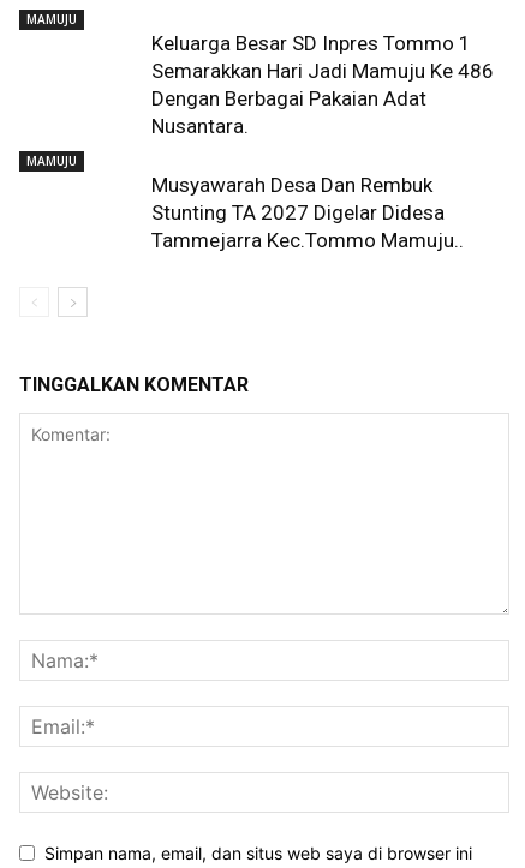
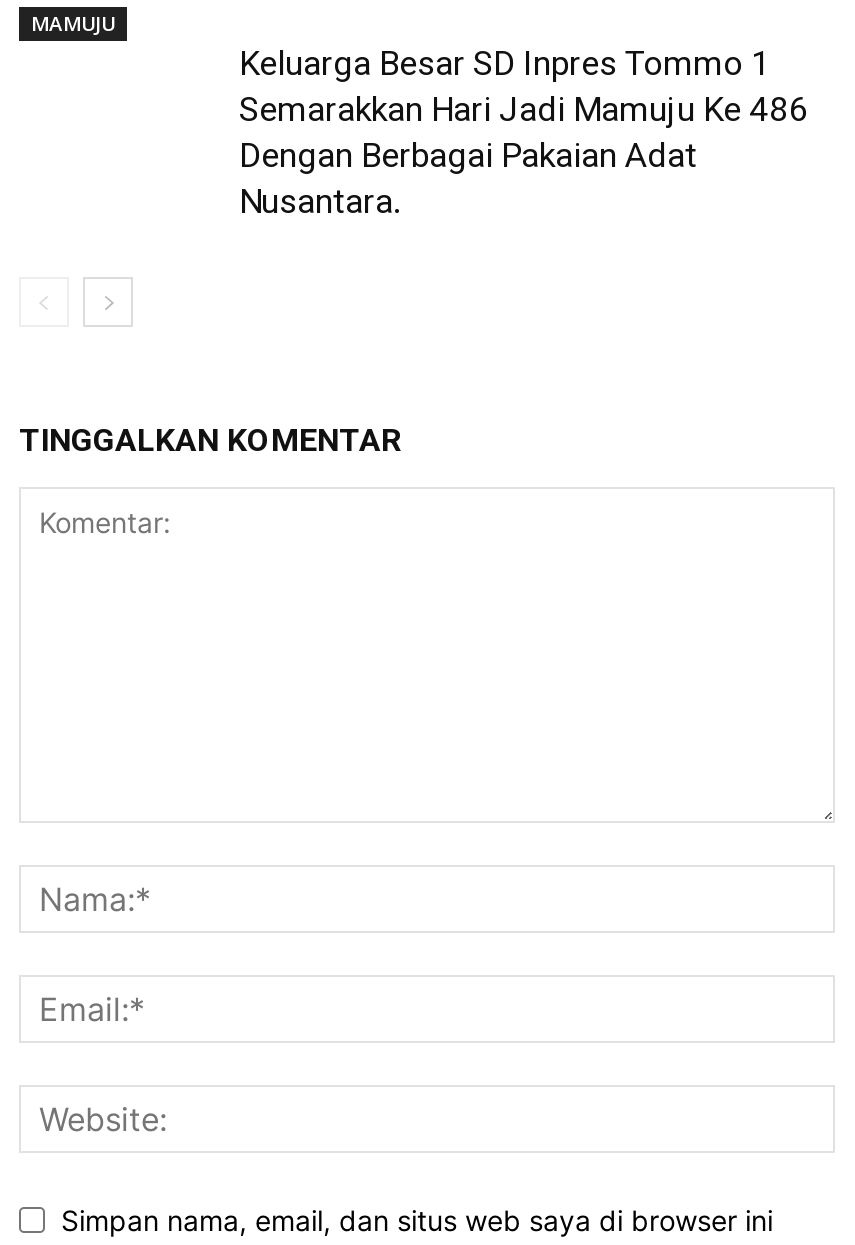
[26,152,464,252] MAMUJU | Musyawarah Desa Dan Rembuk | Stunting TA 2027 Digelar Didesa | Tammejarra Kec.Tommo Mamuju.. -> none

